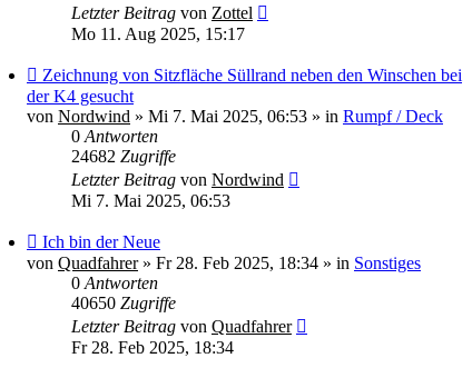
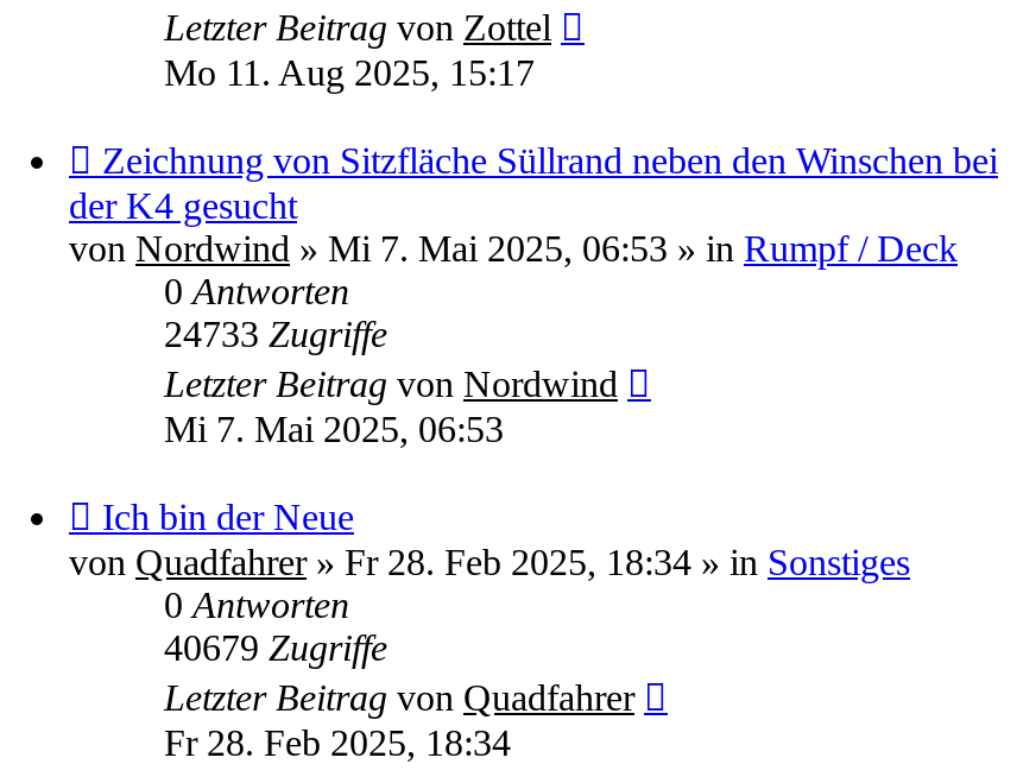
[71,147,176,166] 24682 Zugriffe -> [164,313,387,354] 24733 Zugriffe
[71,293,176,312] 40650 Zugriffe -> [164,627,387,668] 40679 Zugriffe

